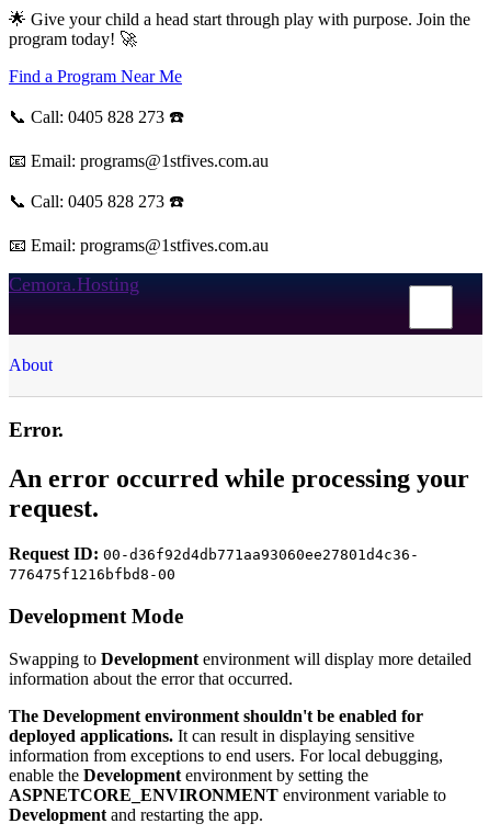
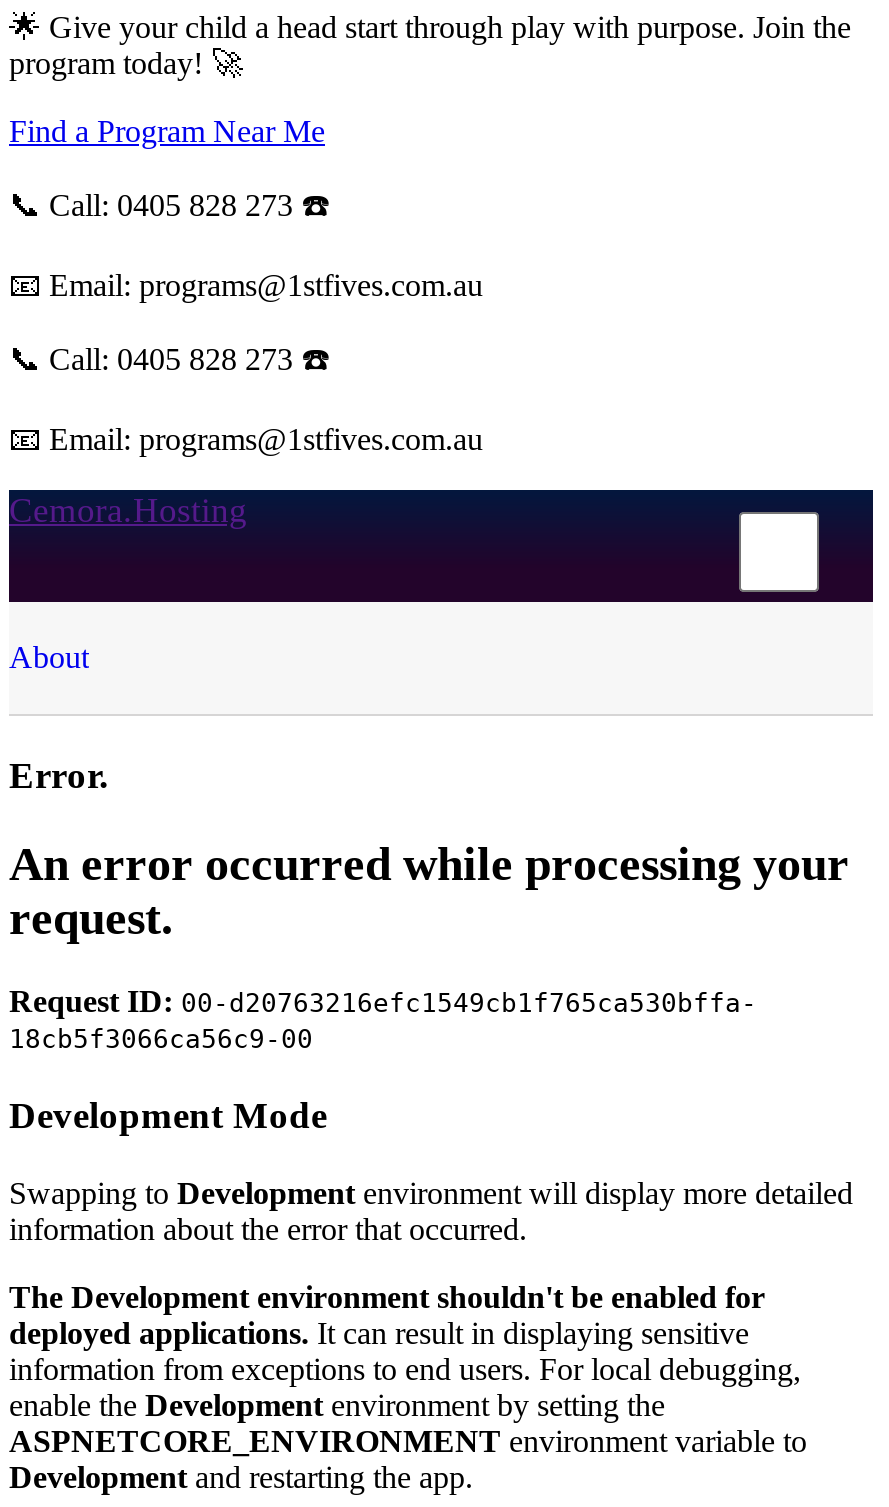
[9,545,419,583] Request ID: 00-d36f92d4db771aa93060ee27801d4c36- | 776475f1216bfbd8-00 -> [9,985,757,1055] Request ID: 00-d20763216efc1549cb1f765ca530bffa- | 18cb5f3066ca56c9-00

